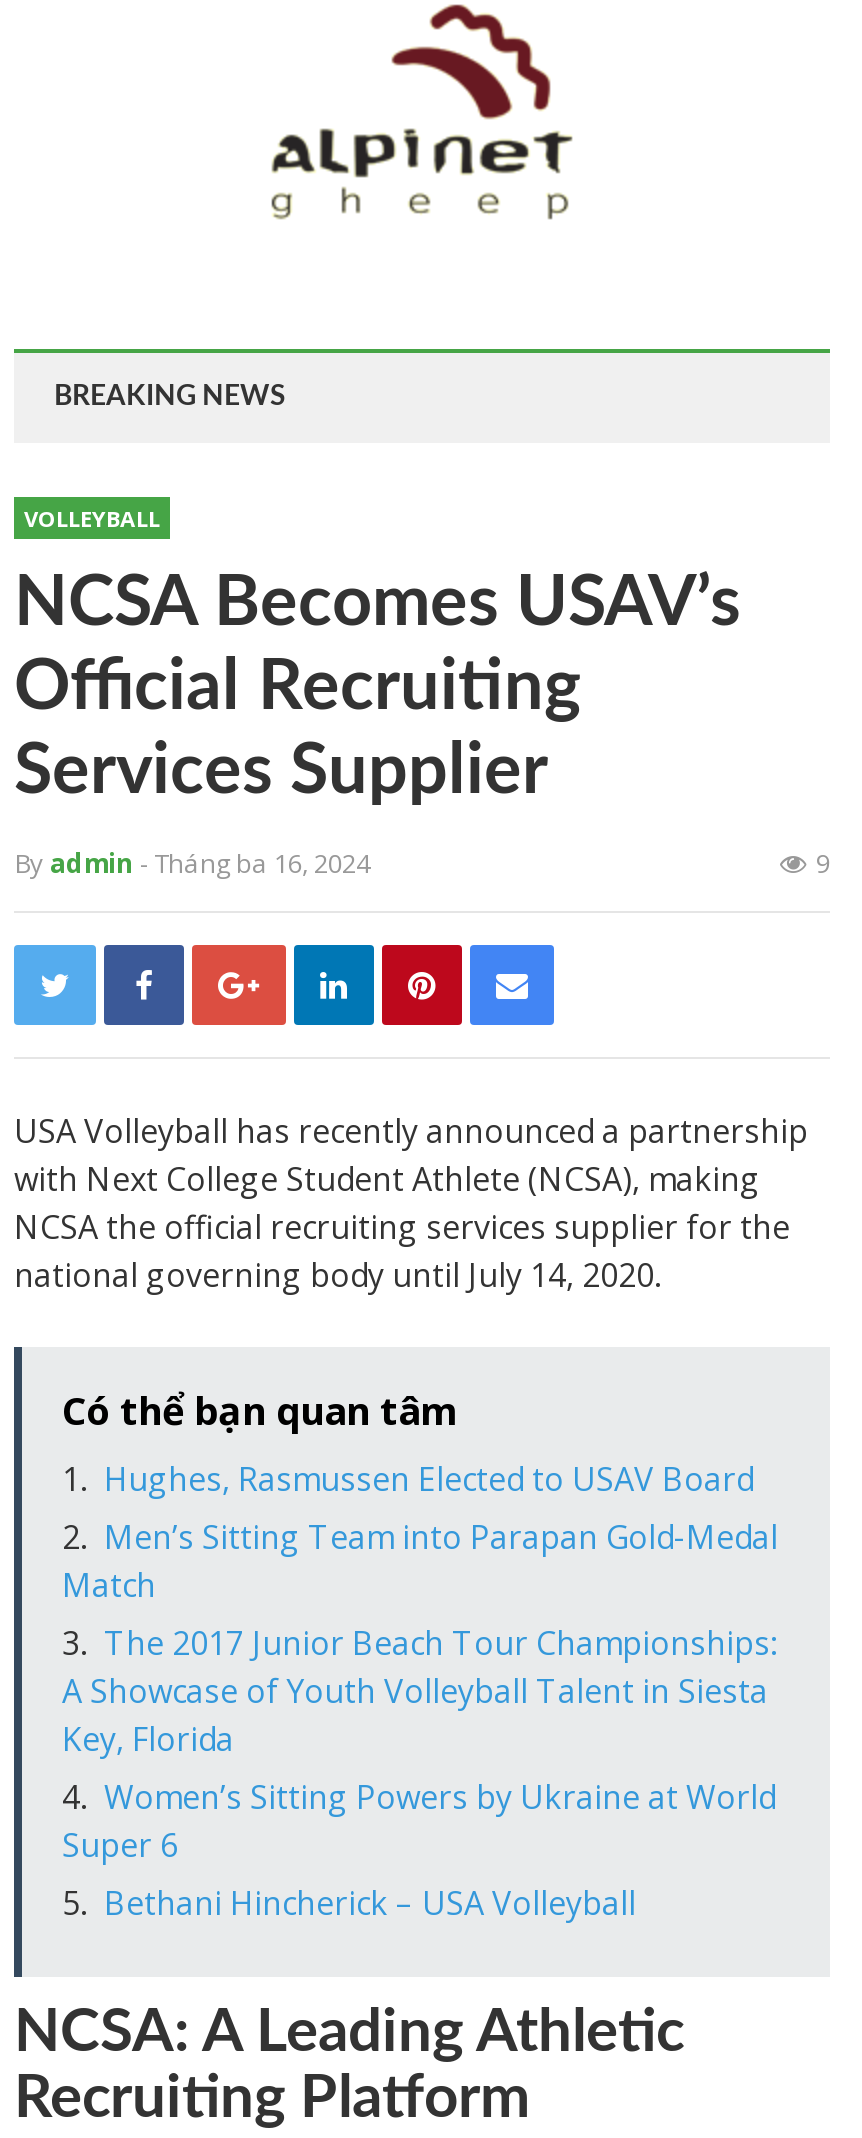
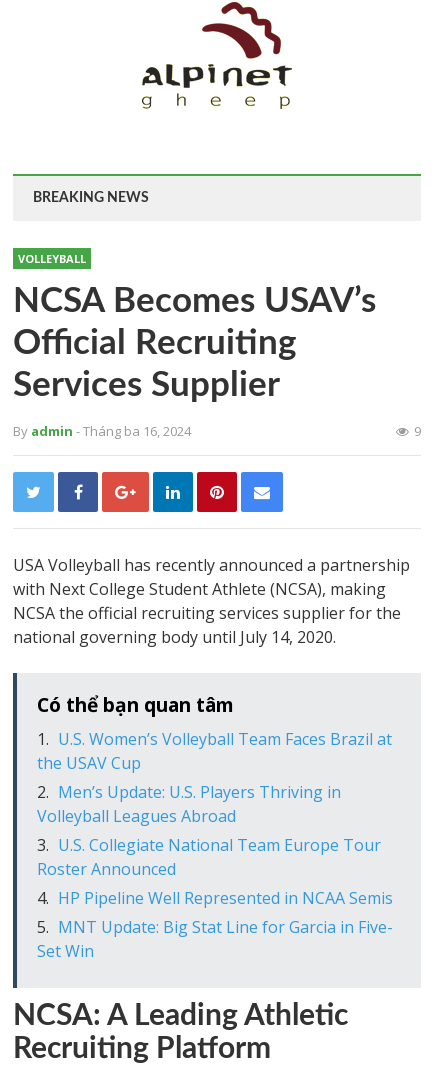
[62,1457,778,1925] Hughes, Rasmussen Elected to USAV Board | Men’s Sitting Team into Parapan Gold-Medal | Match | The 2017 Junior Beach Tour Championships: | A Showcase of Youth Volleyball Talent in Siesta | Key, Florida | Women’s Sitting Powers by Ukraine at World | Super 6 | Bethani Hincherick – USA Volleyball -> [37,728,393,962] U.S. Women’s Volleyball Team Faces Brazil at | the USAV Cup | Men’s Update: U.S. Players Thriving in | Volleyball Leagues Abroad | U.S. Collegiate National Team Europe Tour | Roster Announced | HP Pipeline Well Represented in NCAA Semis | MNT Update: Big Stat Line for Garcia in Five- | Set Win

